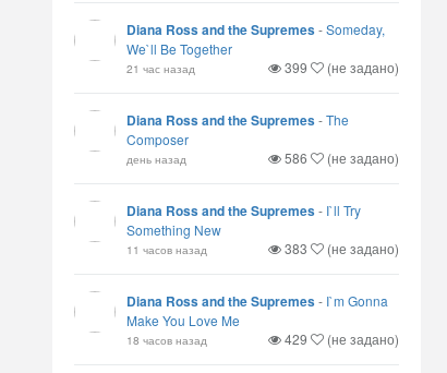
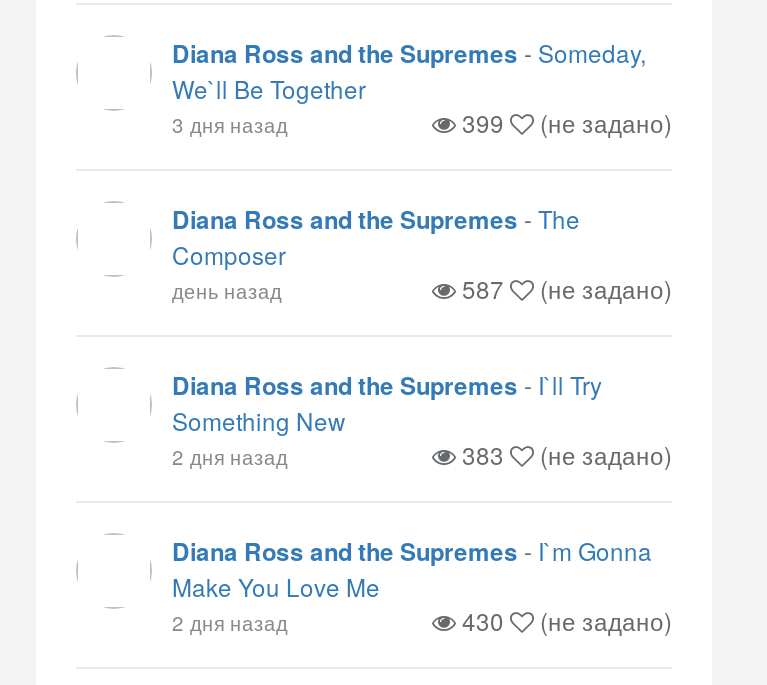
[126,60,195,76] 21 час назад -> [172,109,288,139] 3 дня назад
[281,148,399,167] 586 (не задано) -> [456,271,672,305] 587 (не задано)
[126,241,207,257] 11 часов назад -> [172,441,288,471] 2 дня назад
[126,332,207,348] 18 часов назад -> [172,607,288,637] 2 дня назад
[281,329,399,348] 429 (не задано) -> [456,603,672,637] 430 (не задано)

